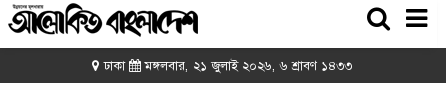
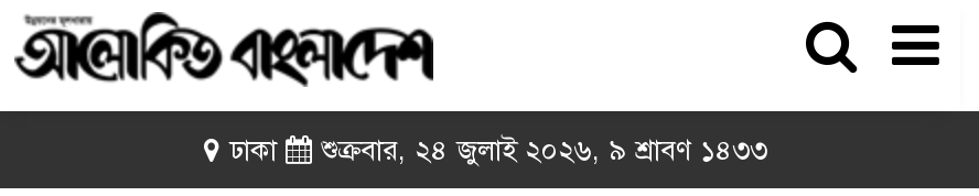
[141,57,352,74] মঙ্গলবার, ২১ জুলাই ২০২৬, ৬ শ্রাবণ ১৪৩৩ -> [312,131,768,168] শুক্রবার, ২৪ জুলাই ২০২৬, ৯ শ্রাবণ ১৪৩৩

